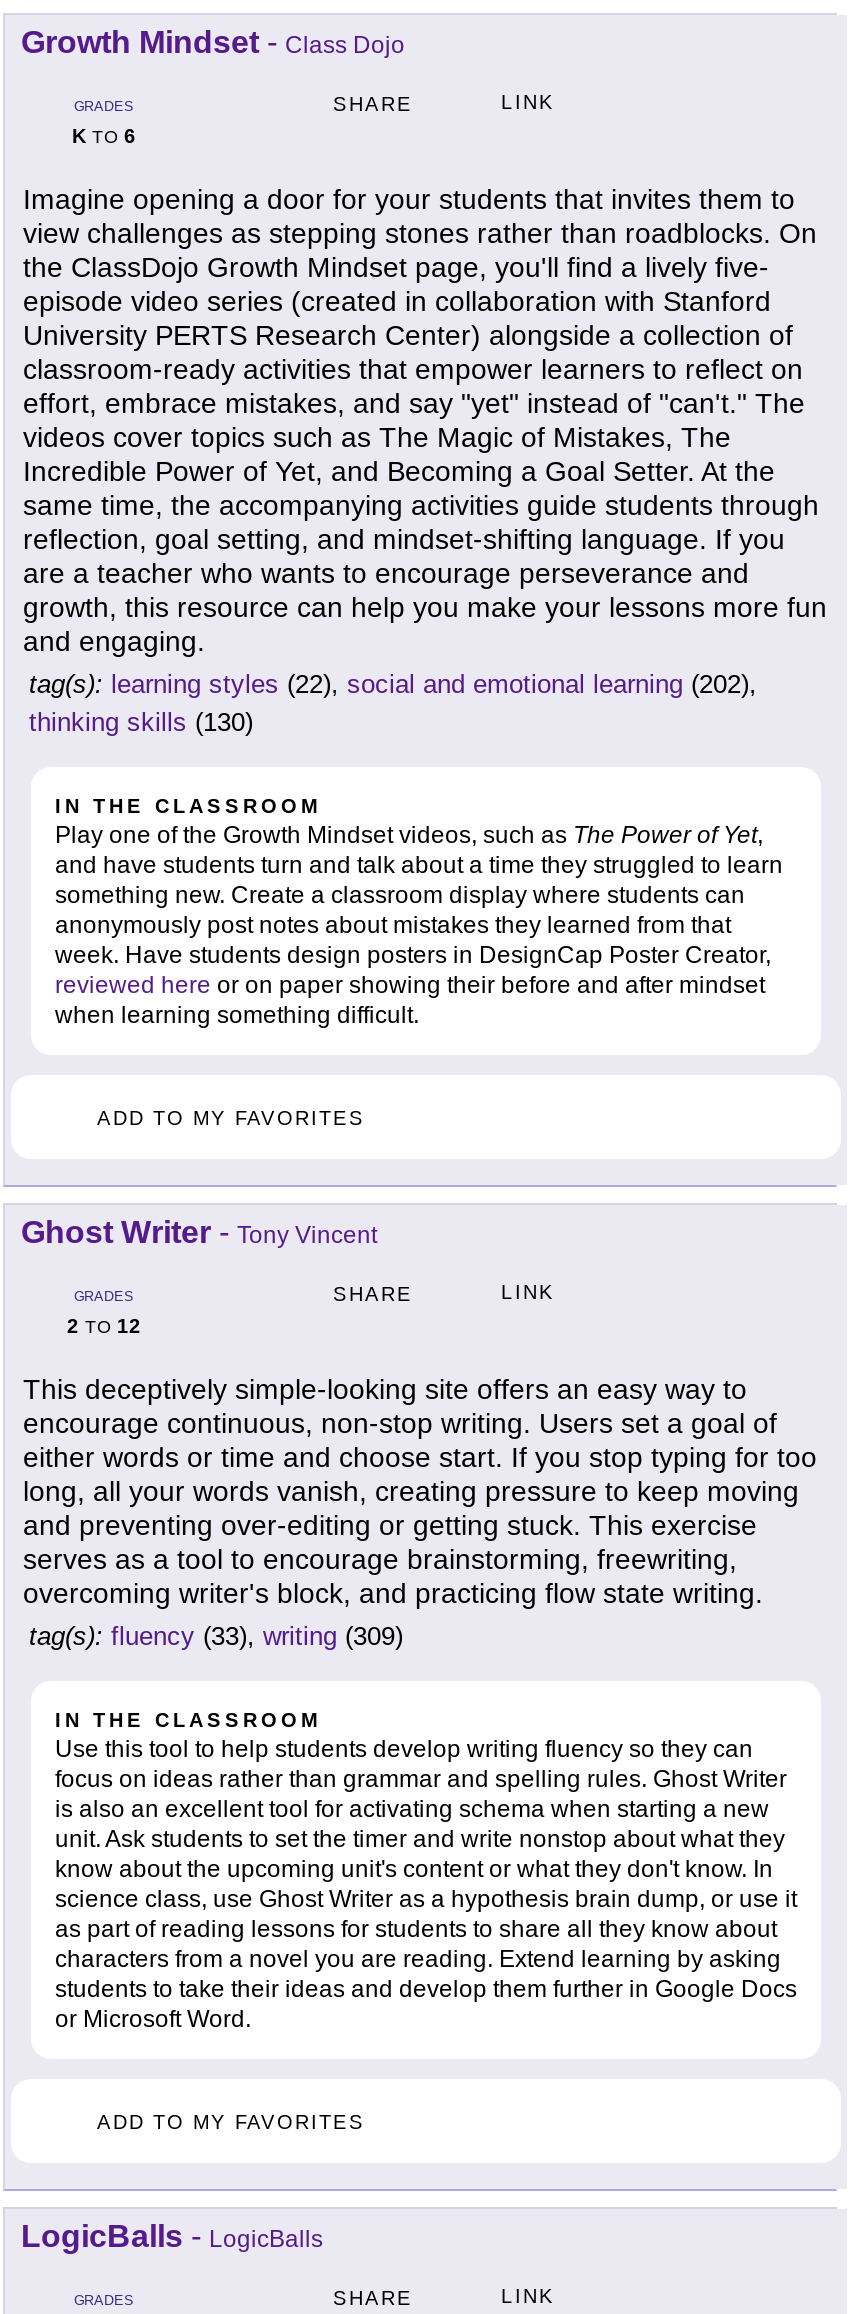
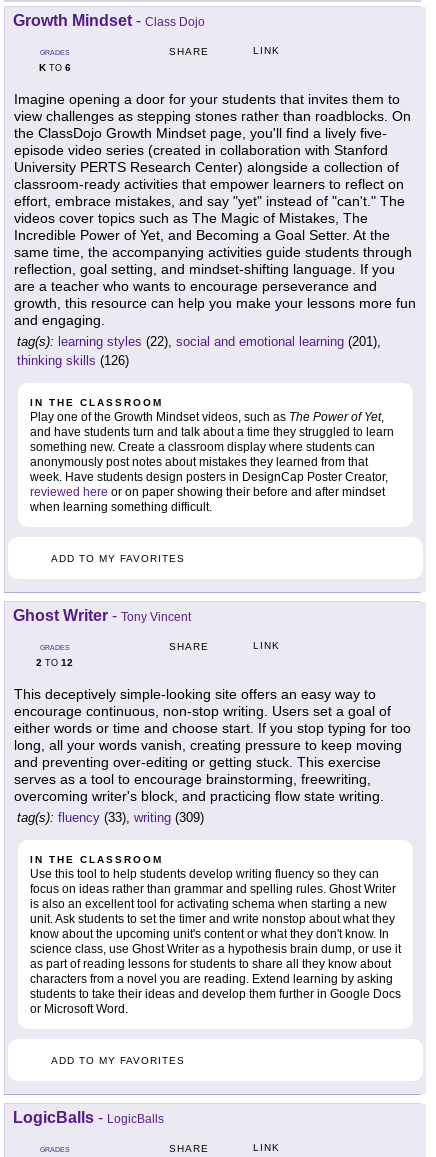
[29,669,757,699] tag(s): learning styles (22), social and emotional learning (202), -> [17,334,381,349] tag(s): learning styles (22), social and emotional learning (201),
[29,707,253,737] thinking skills (130) -> [17,353,129,368] thinking skills (126)

